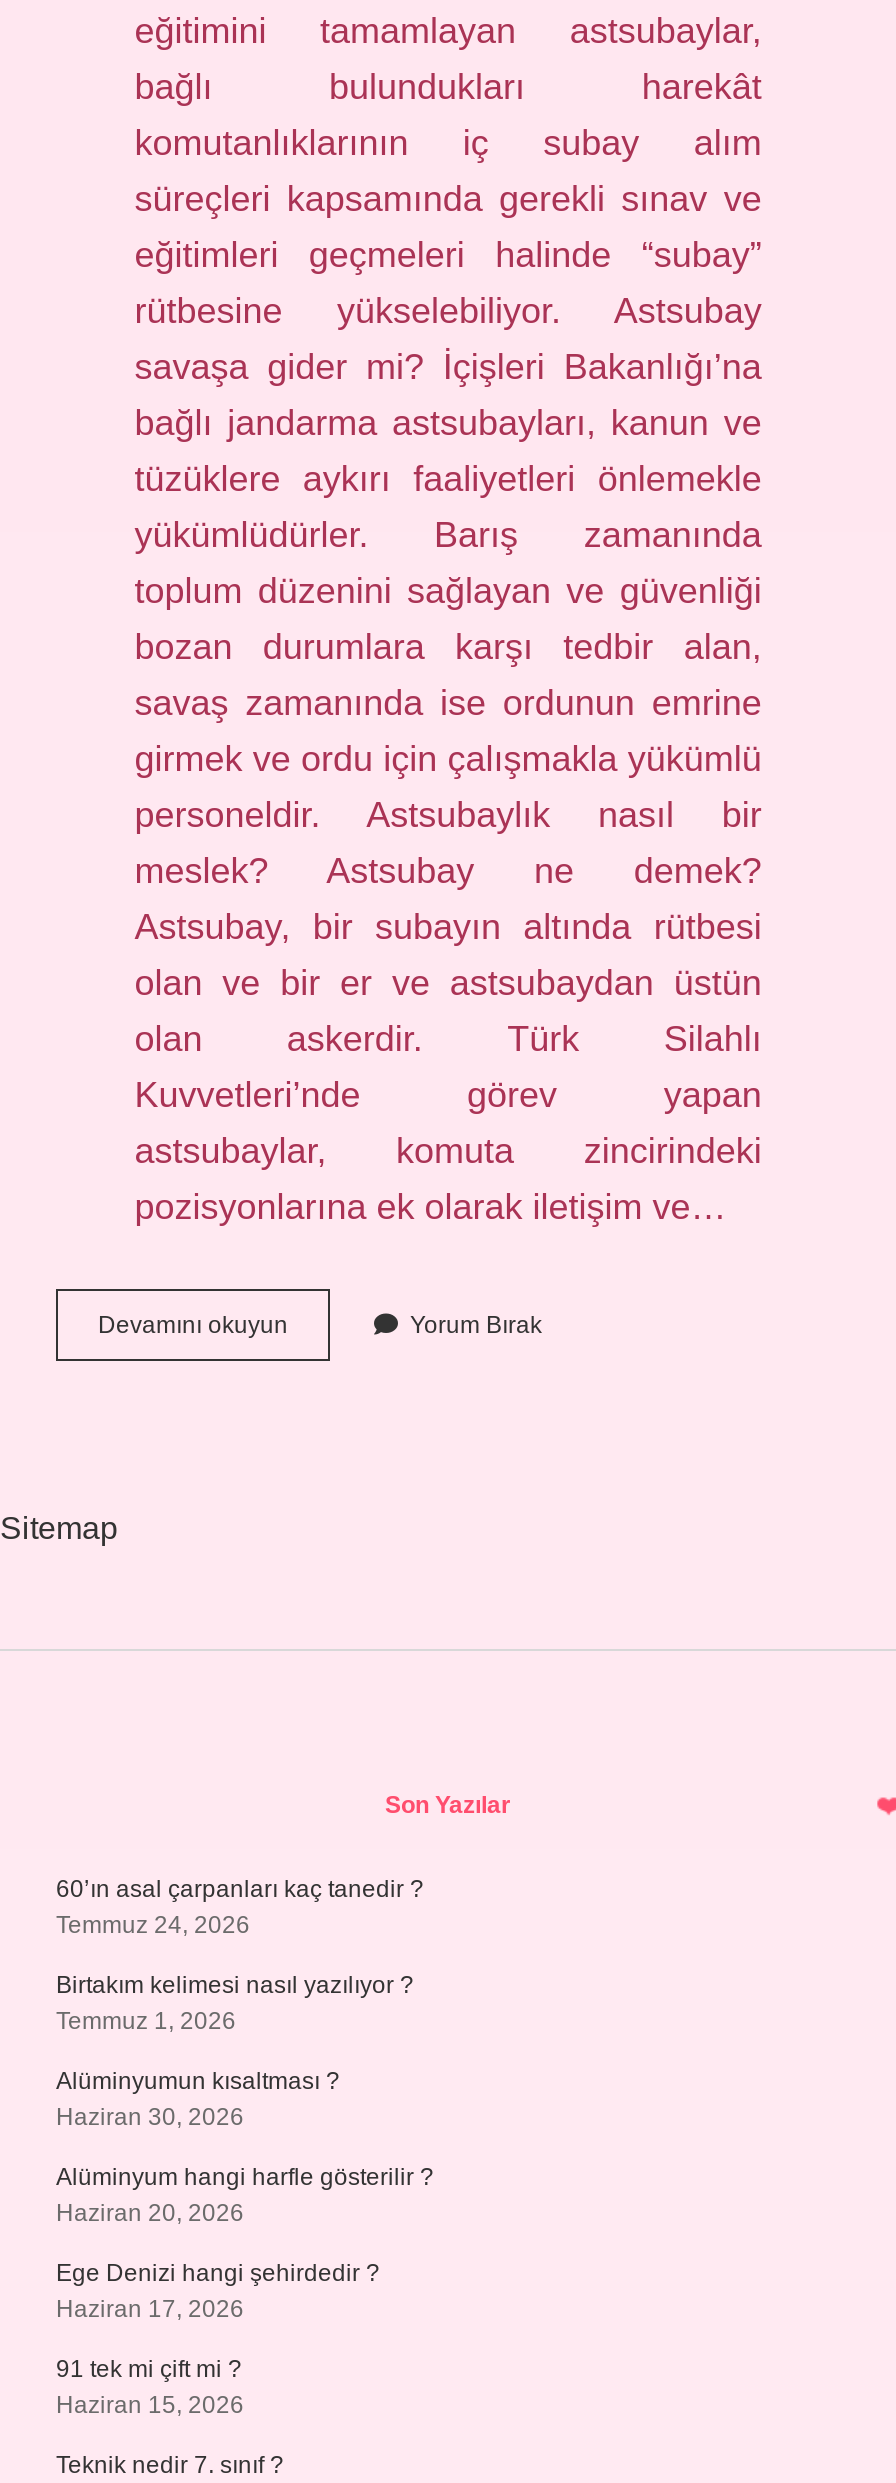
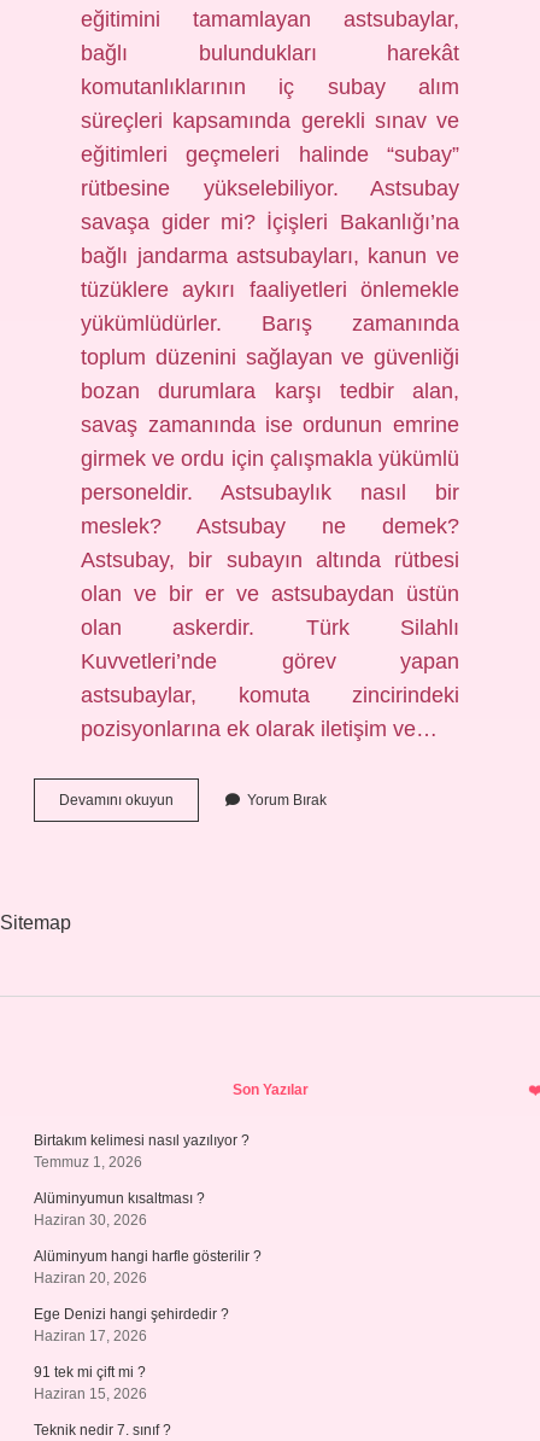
[56,1875,424,1939] 60’ın asal çarpanları kaç tanedir ? | Temmuz 24, 2026 -> none

